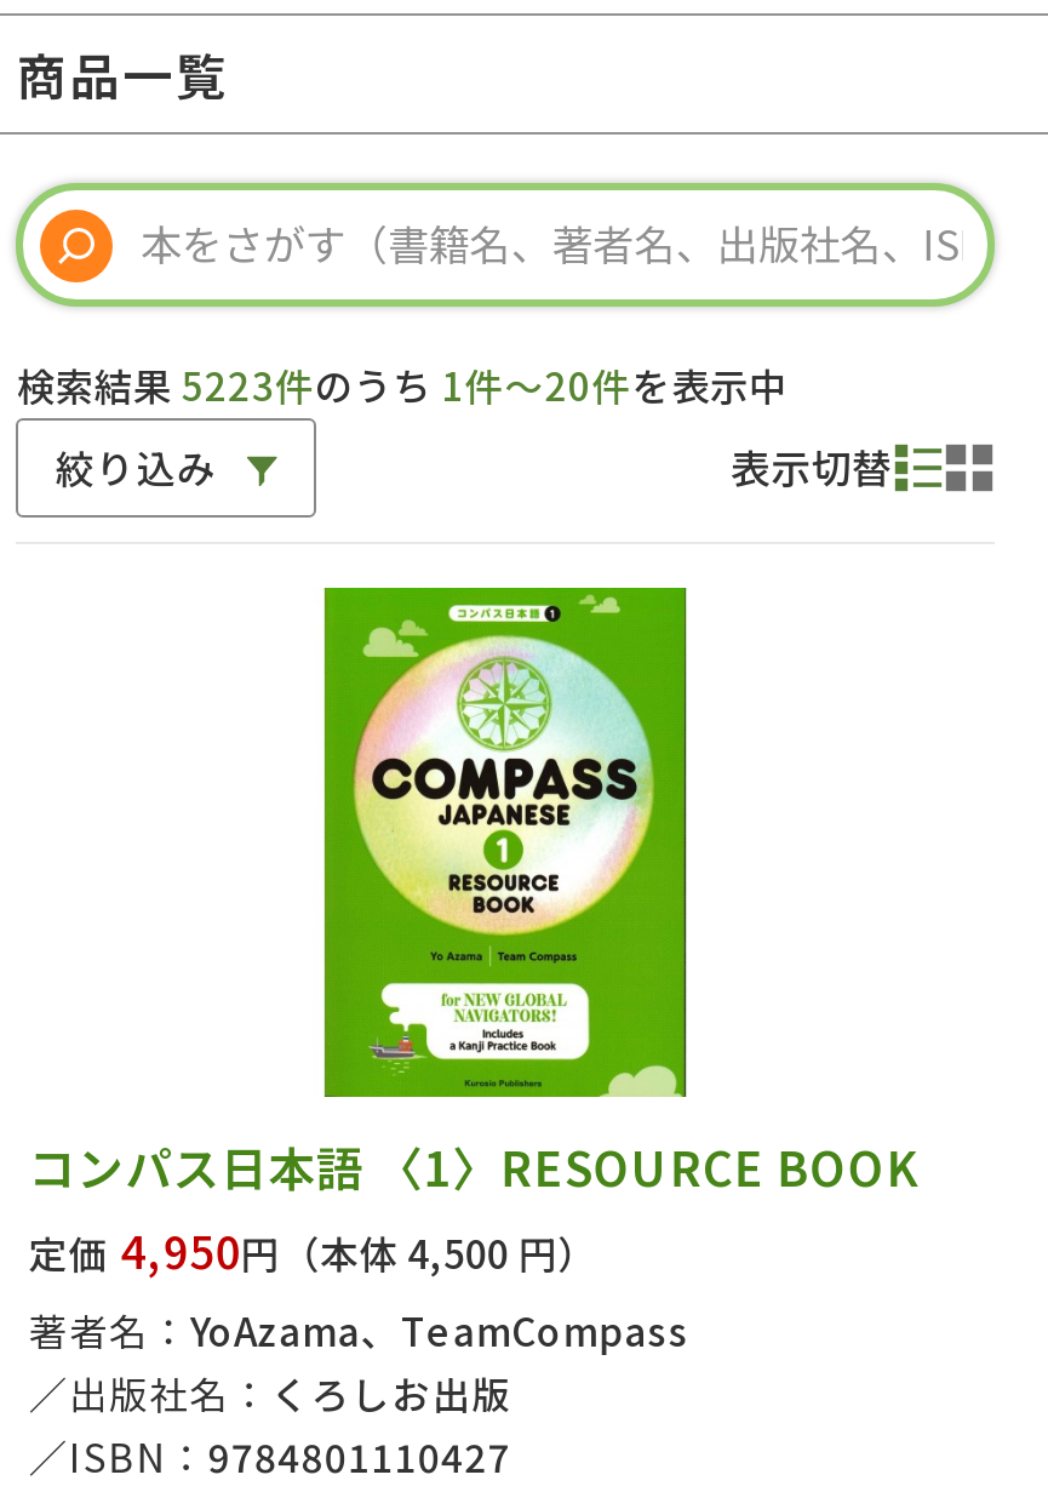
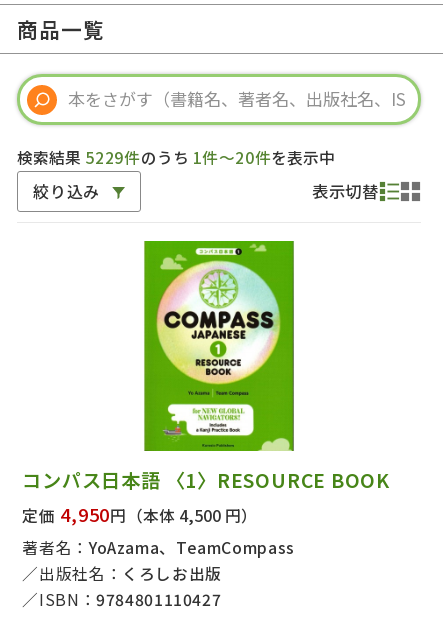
[17,358,787,413] 検索結果5223件のうち1件～20件を表示中 -> [17,146,335,169] 検索結果5229件のうち1件～20件を表示中

